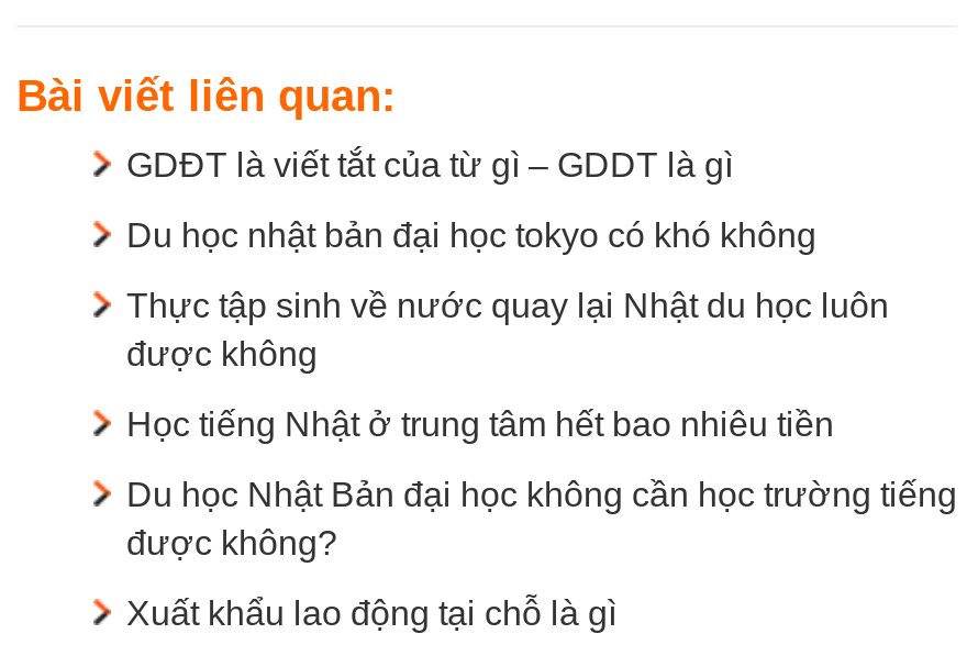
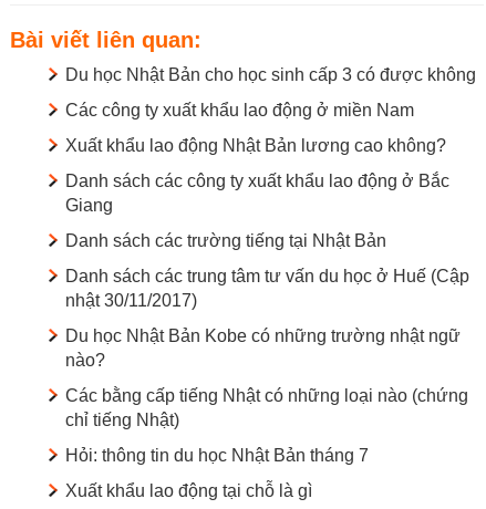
[126,145,957,561] GDĐT là viết tắt của từ gì – GDDT là gì | Du học nhật bản đại học tokyo có khó không | Thực tập sinh về nước quay lại Nhật du học luôn | được không | Học tiếng Nhật ở trung tâm hết bao nhiêu tiền | Du học Nhật Bản đại học không cần học trường tiếng | được không? -> [65,65,476,464] Du học Nhật Bản cho học sinh cấp 3 có được không | Các công ty xuất khẩu lao động ở miền Nam | Xuất khẩu lao động Nhật Bản lương cao không? | Danh sách các công ty xuất khẩu lao động ở Bắc | Giang | Danh sách các trường tiếng tại Nhật Bản | Danh sách các trung tâm tư vấn du học ở Huế (Cập | nhật 30/11/2017) | Du học Nhật Bản Kobe có những trường nhật ngữ | nào? | Các bằng cấp tiếng Nhật có những loại nào (chứng | chỉ tiếng Nhật) | Hỏi: thông tin du học Nhật Bản tháng 7

